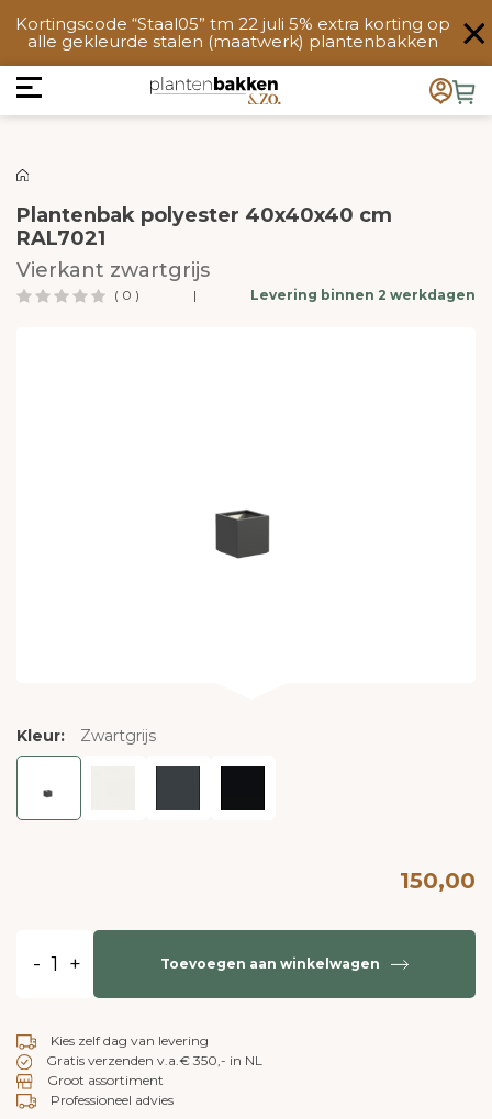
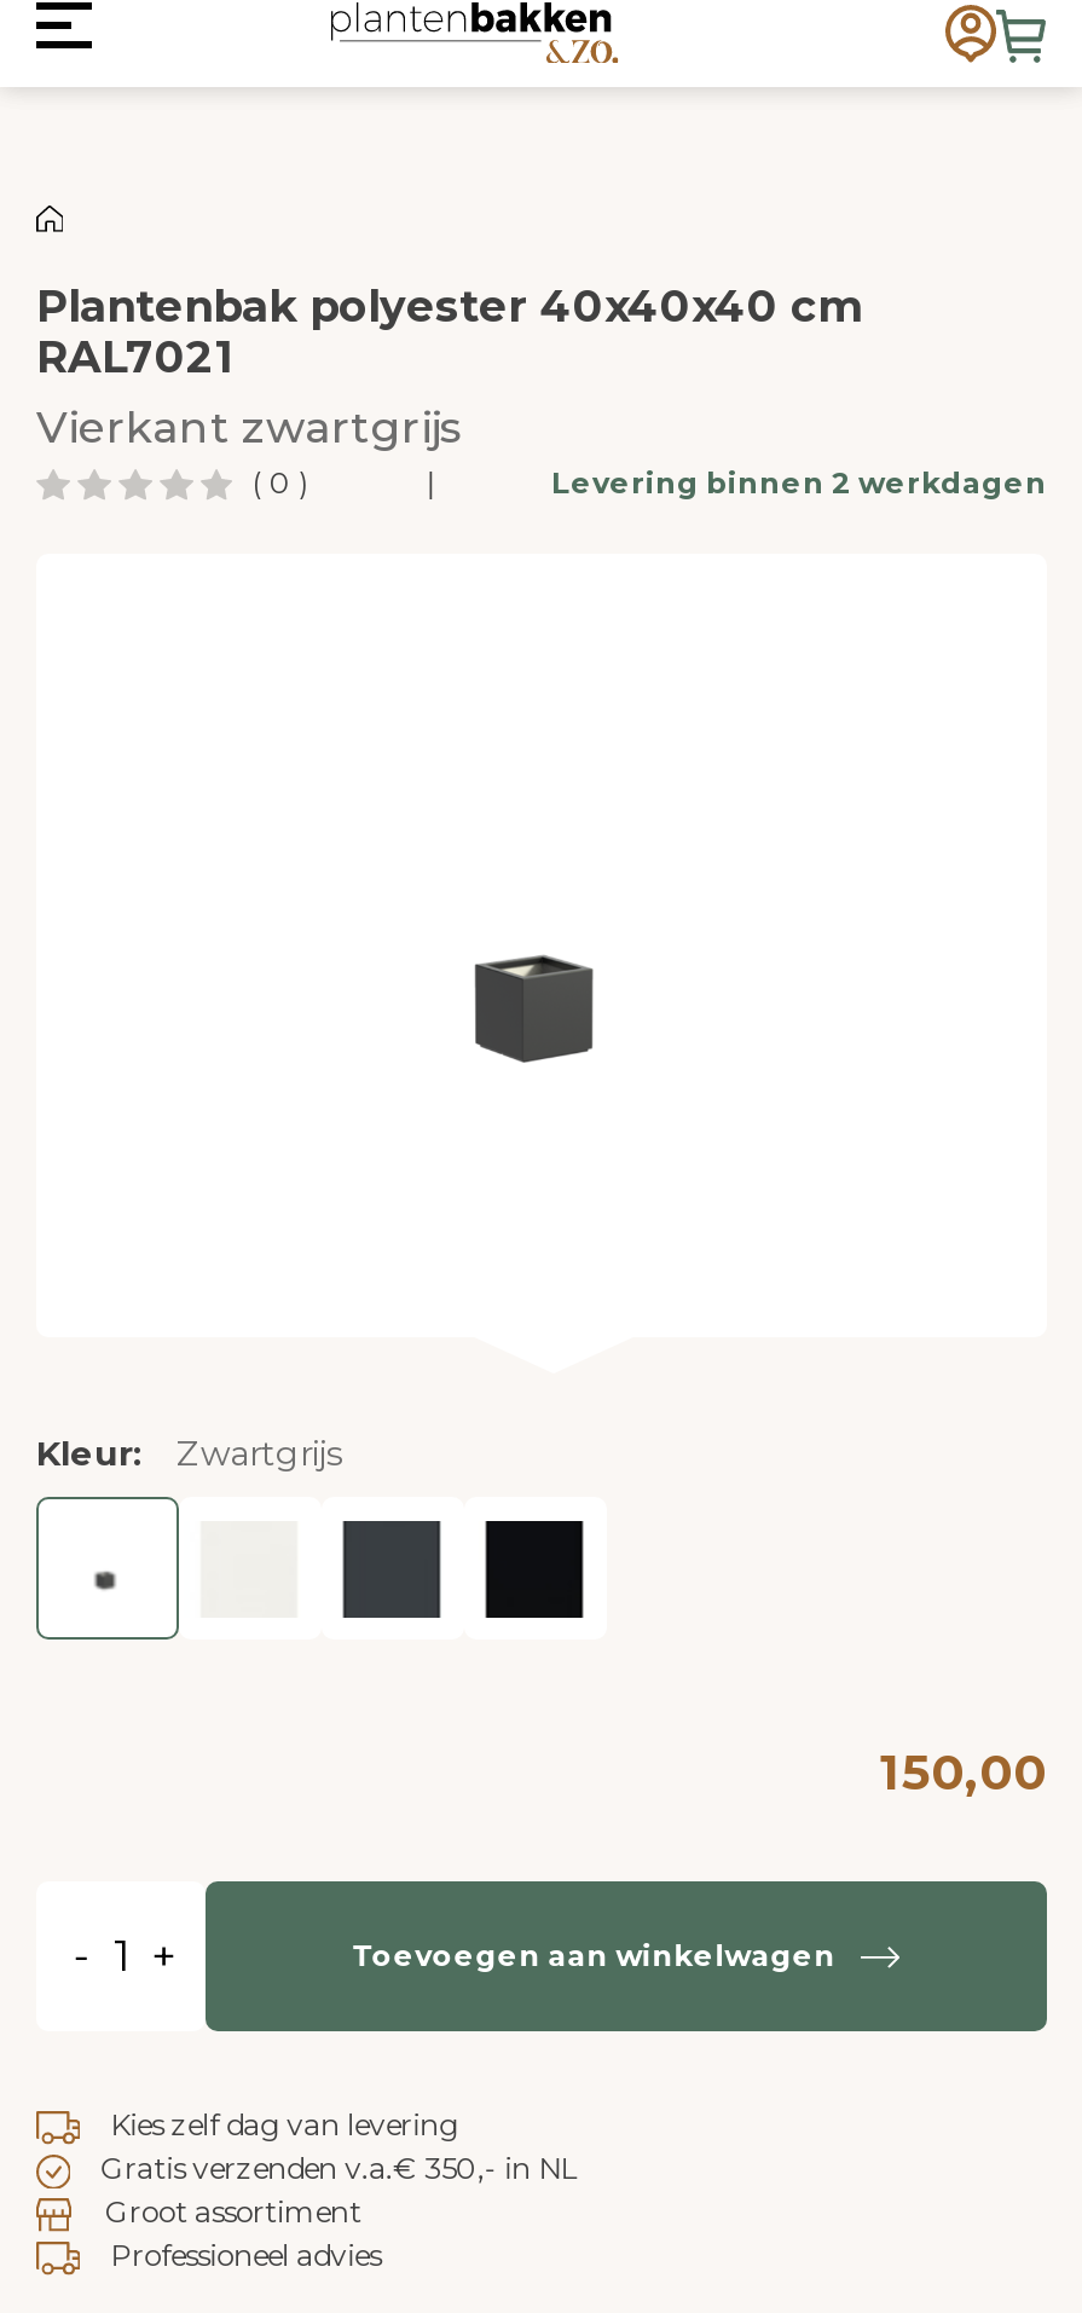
[15,13,450,52] Kortingscode “Staal05” tm 22 juli 5% extra korting op | alle gekleurde stalen (maatwerk) plantenbakken -> none

